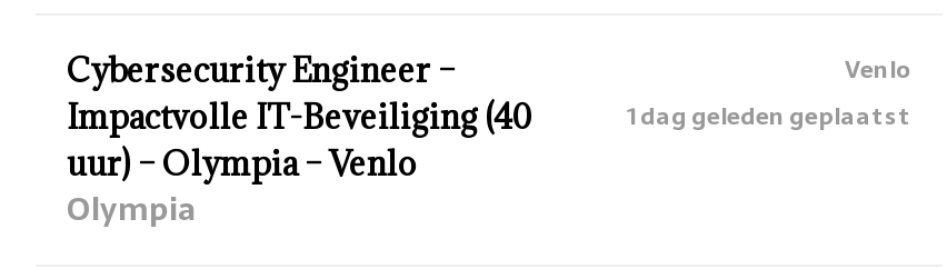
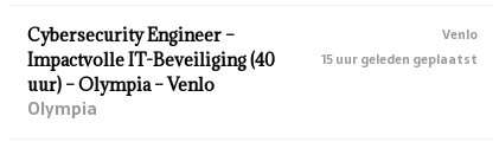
[627,97,911,135] 1 dag geleden geplaatst -> [321,49,478,69] 15 uur geleden geplaatst

